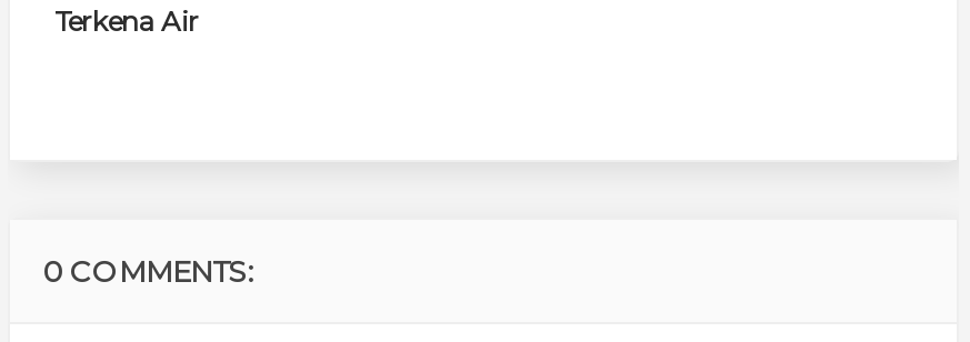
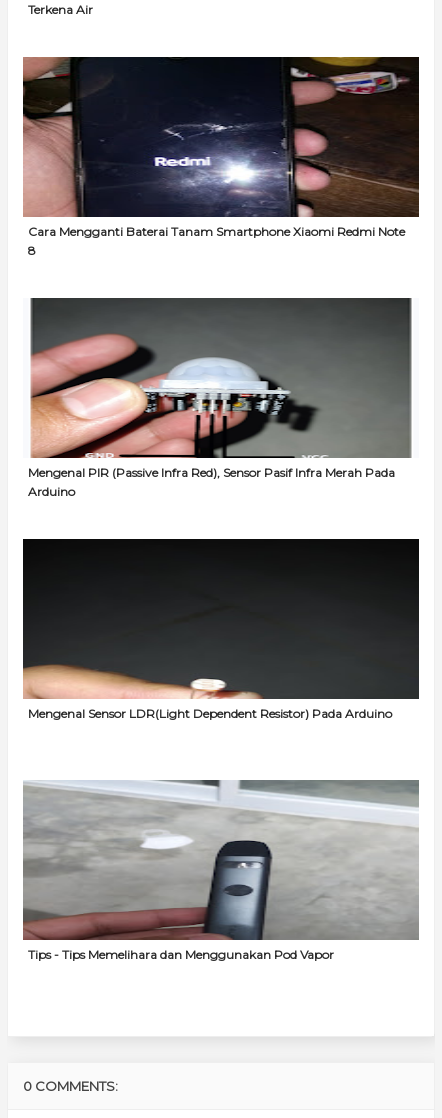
none -> [22,56,420,258] [image] | Cara Mengganti Baterai Tanam Smartphone Xiaomi Redmi Note | 8
none -> [22,538,420,721] [image] | Mengenal Sensor LDR(Light Dependent Resistor) Pada Arduino
none -> [22,779,420,962] [image] | Tips - Tips Memelihara dan Menggunakan Pod Vapor
none -> [28,297,413,499] [image] | Mengenal PIR (Passive Infra Red), Sensor Pasif Infra Merah Pada | Arduino

